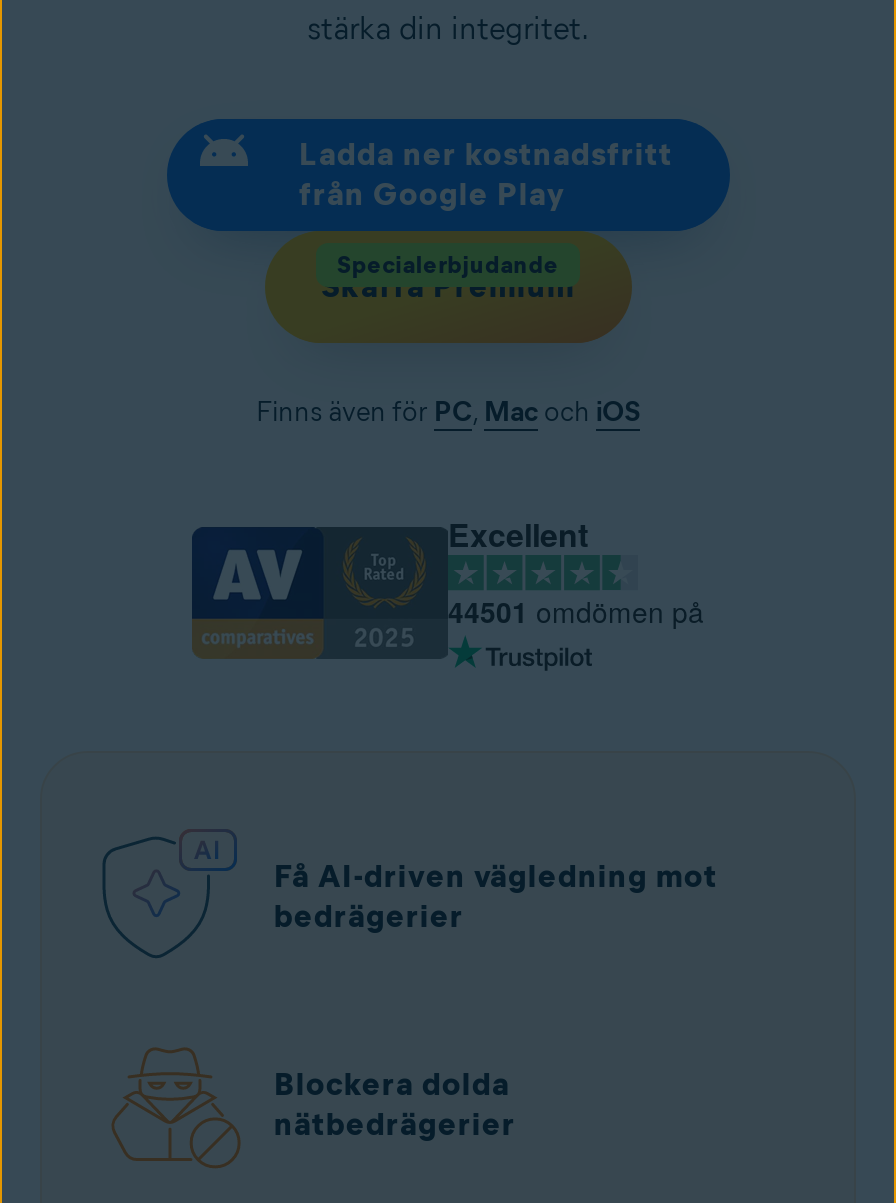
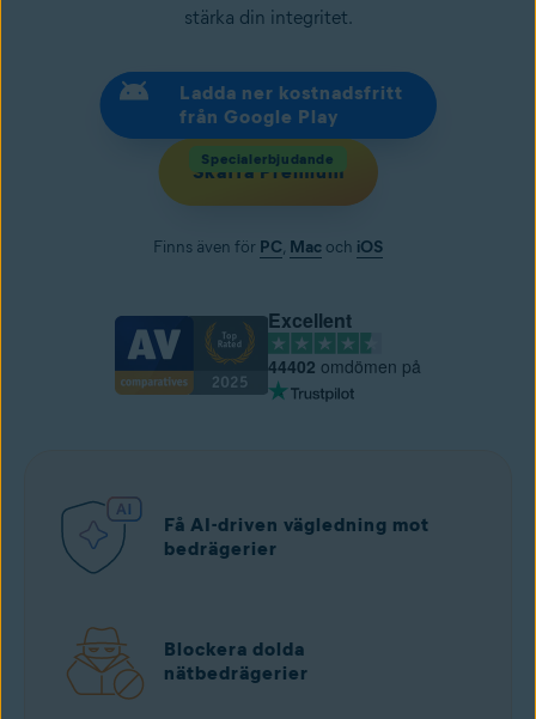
[448,591,704,631] 44501omdömen på -> [268,354,421,378] 44402omdömen på

